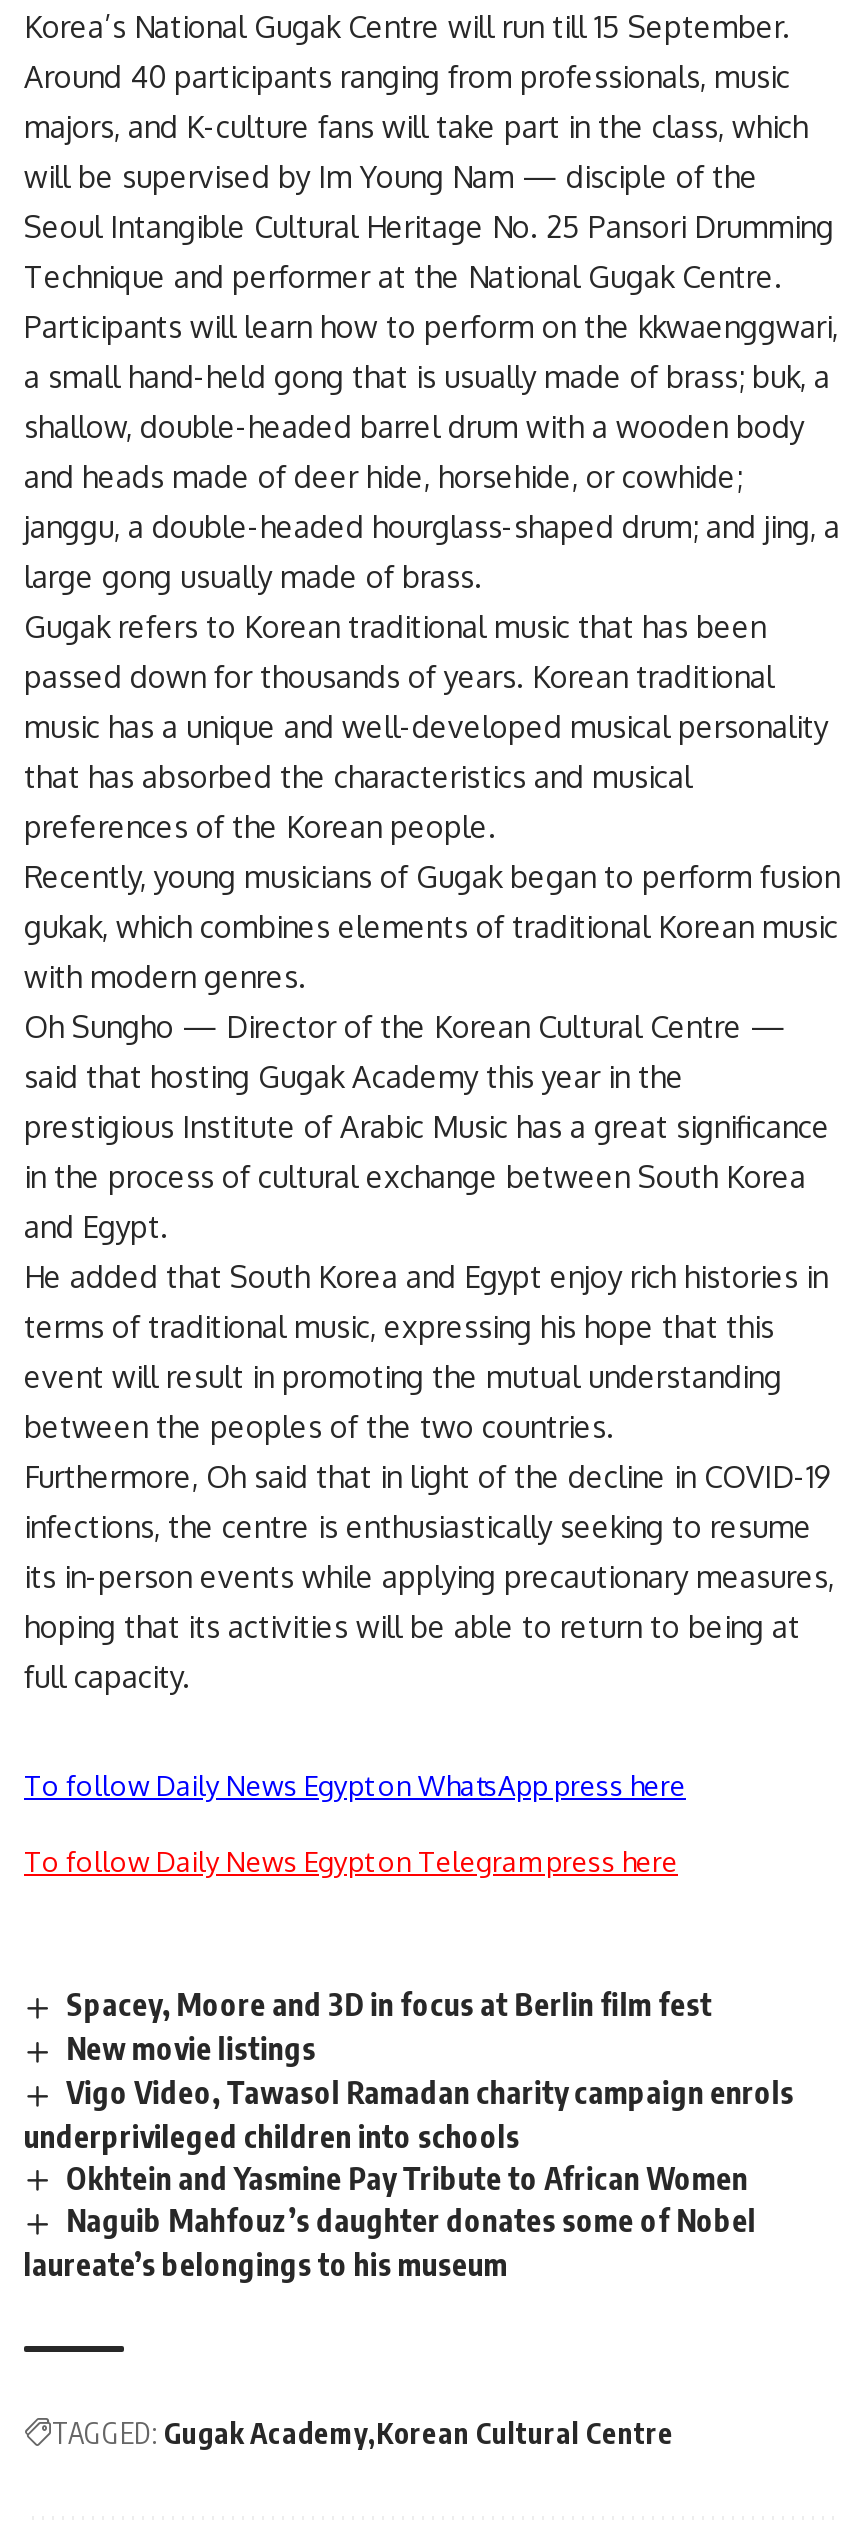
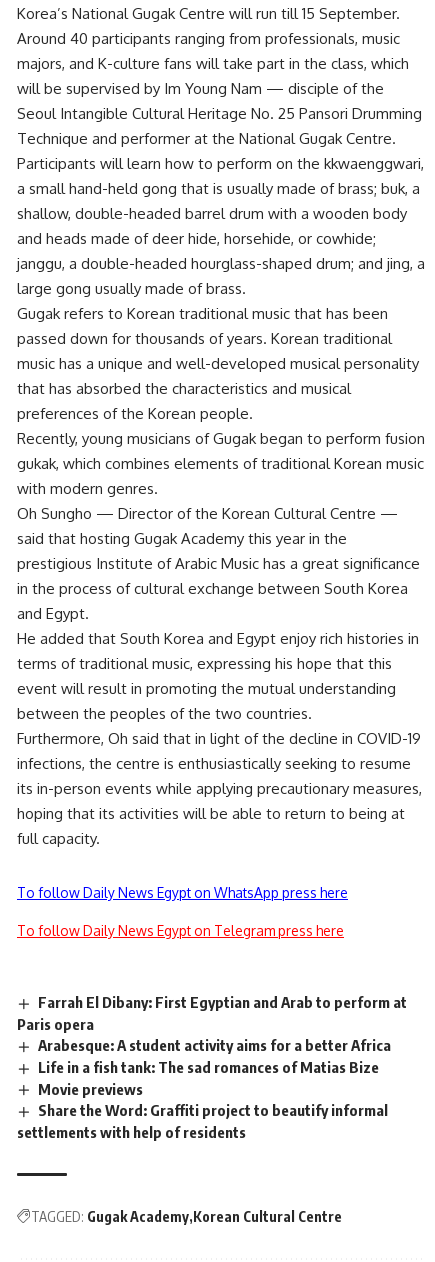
[24,1986,794,2283] Spacey, Moore and 3D in focus at Berlin film fest | New movie listings | Vigo Video, Tawasol Ramadan charity campaign enrols | underprivileged children into schools | Okhtein and Yasmine Pay Tribute to African Women | Naguib Mahfouz’s daughter donates some of Nobel | laureate’s belongings to his museum -> [17,993,407,1141] Farrah El Dibany: First Egyptian and Arab to perform at | Paris opera | Arabesque: A student activity aims for a better Africa | Life in a fish tank: The sad romances of Matias Bize | Movie previews | Share the Word: Graffiti project to beautify informal | settlements with help of residents

